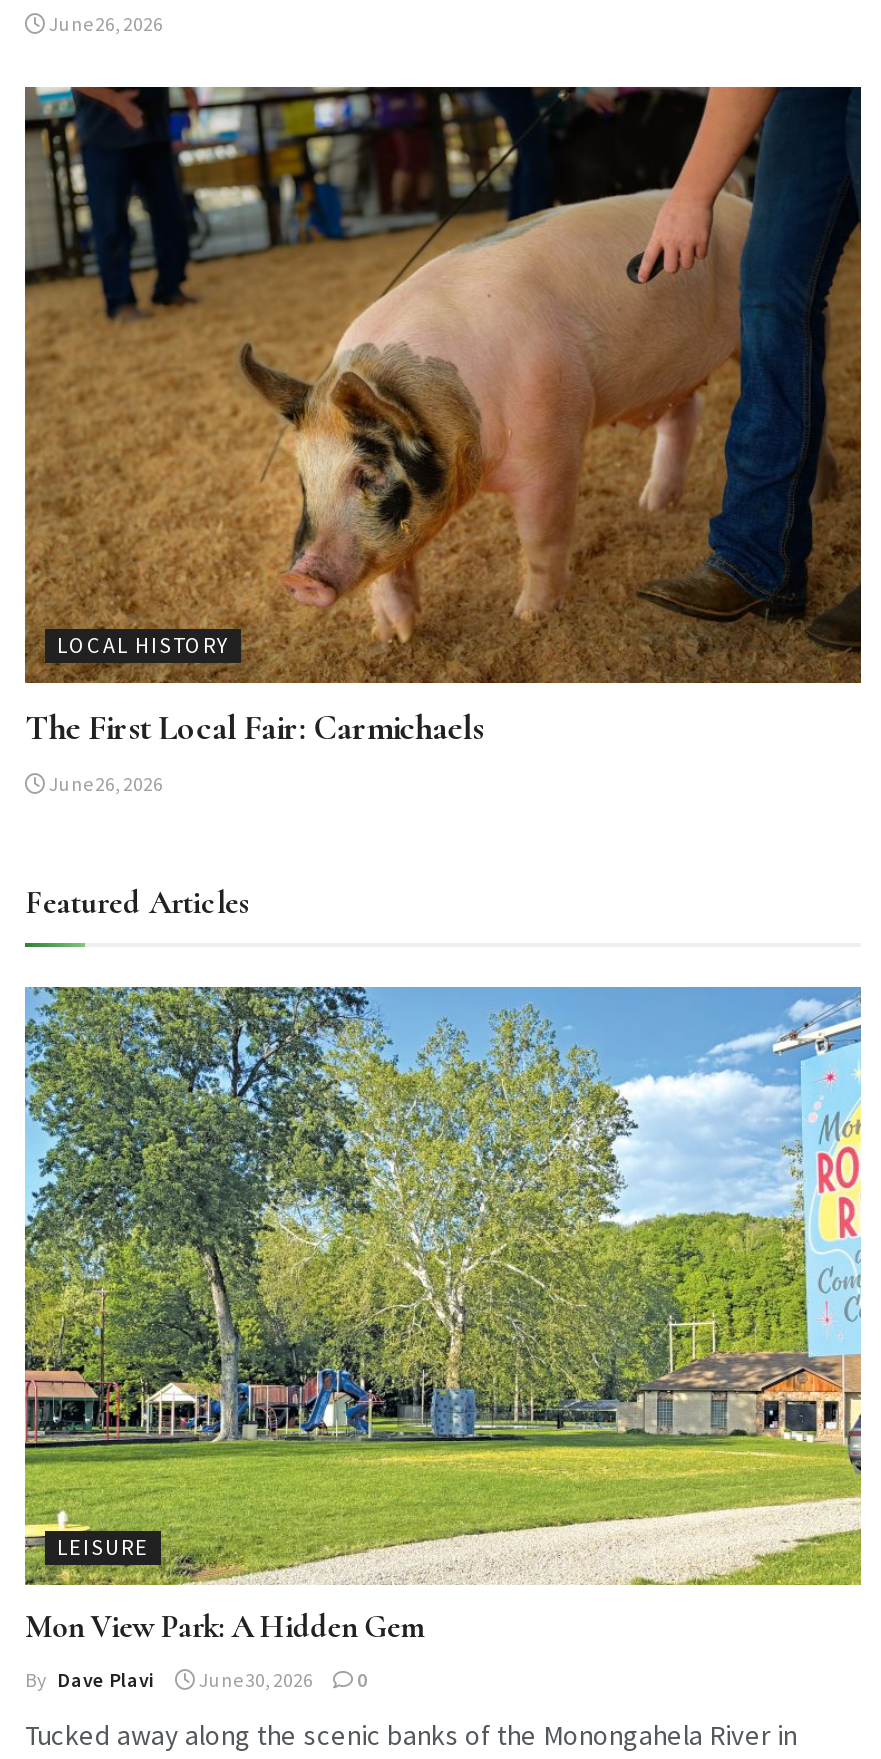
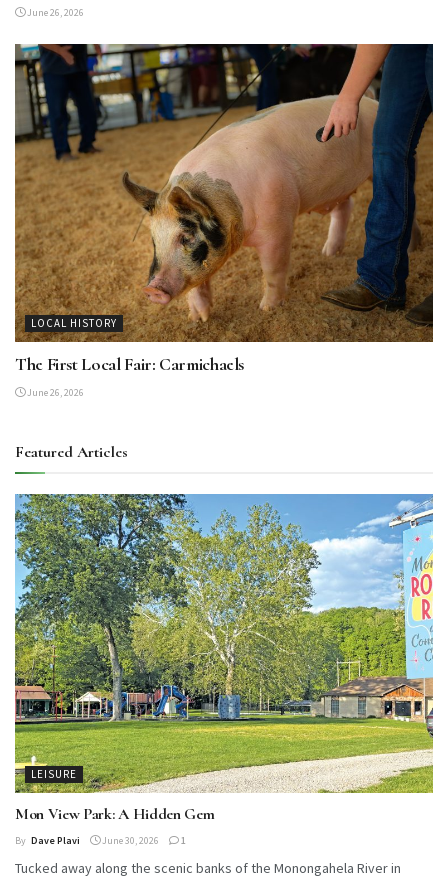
[25,1668,367,1694] By Dave Plavi June 30, 2026 0 -> [15,834,186,847] By Dave Plavi June 30, 2026 1

